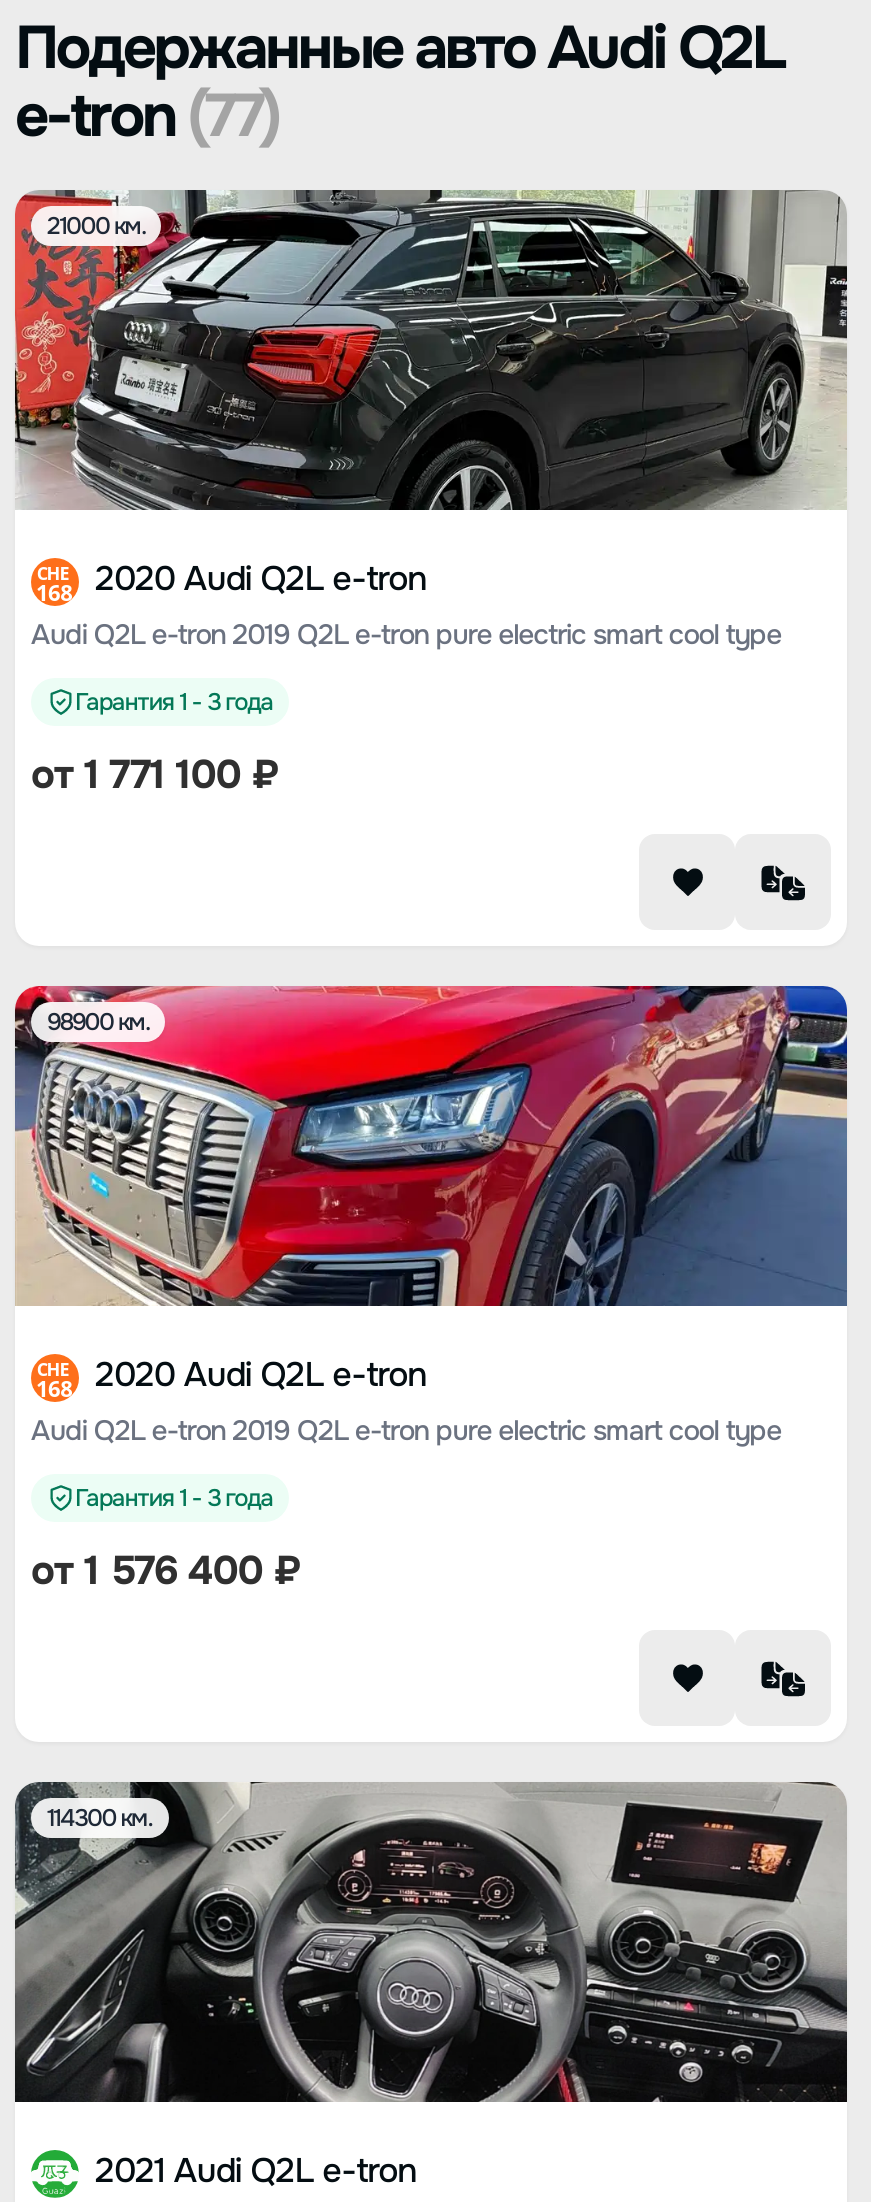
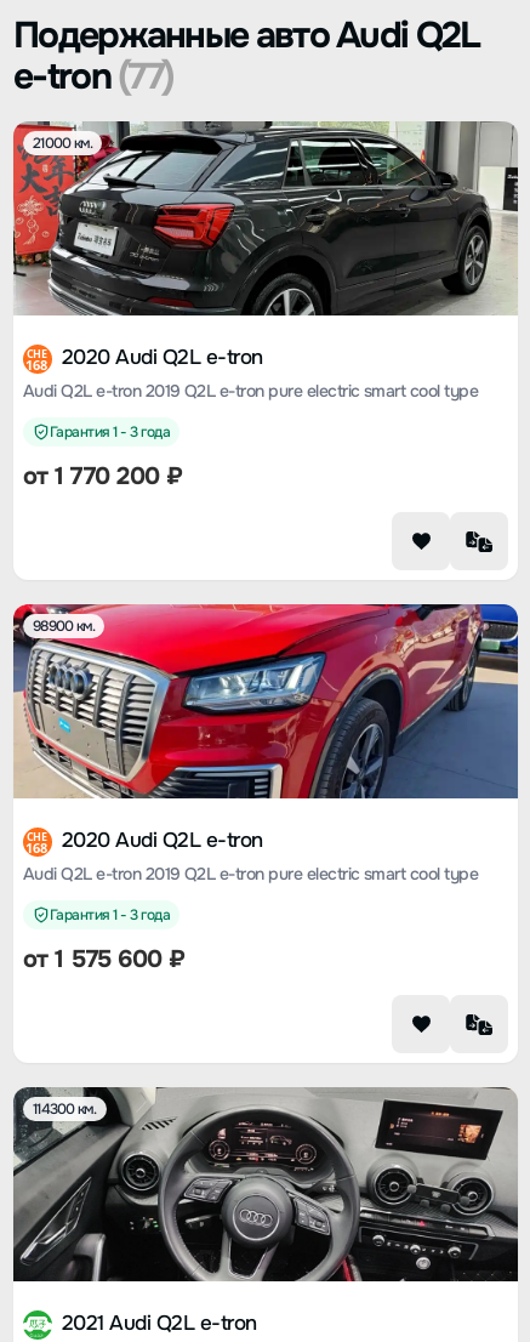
[31,750,278,800] от 1 771 100 ₽ -> [23,461,183,491] от 1 770 200 ₽
[31,1546,300,1596] от 1 576 400 ₽ -> [23,944,185,974] от 1 575 600 ₽

